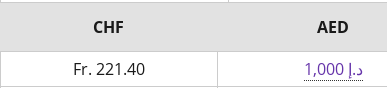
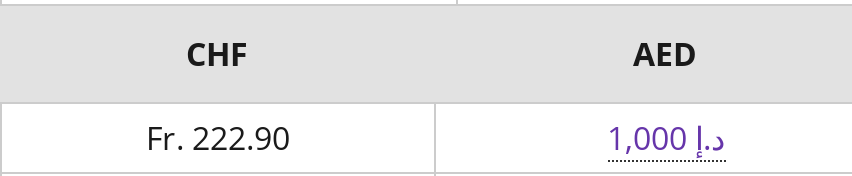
[73,58,145,80] Fr. 221.40 -> [146,115,290,159] Fr. 222.90

